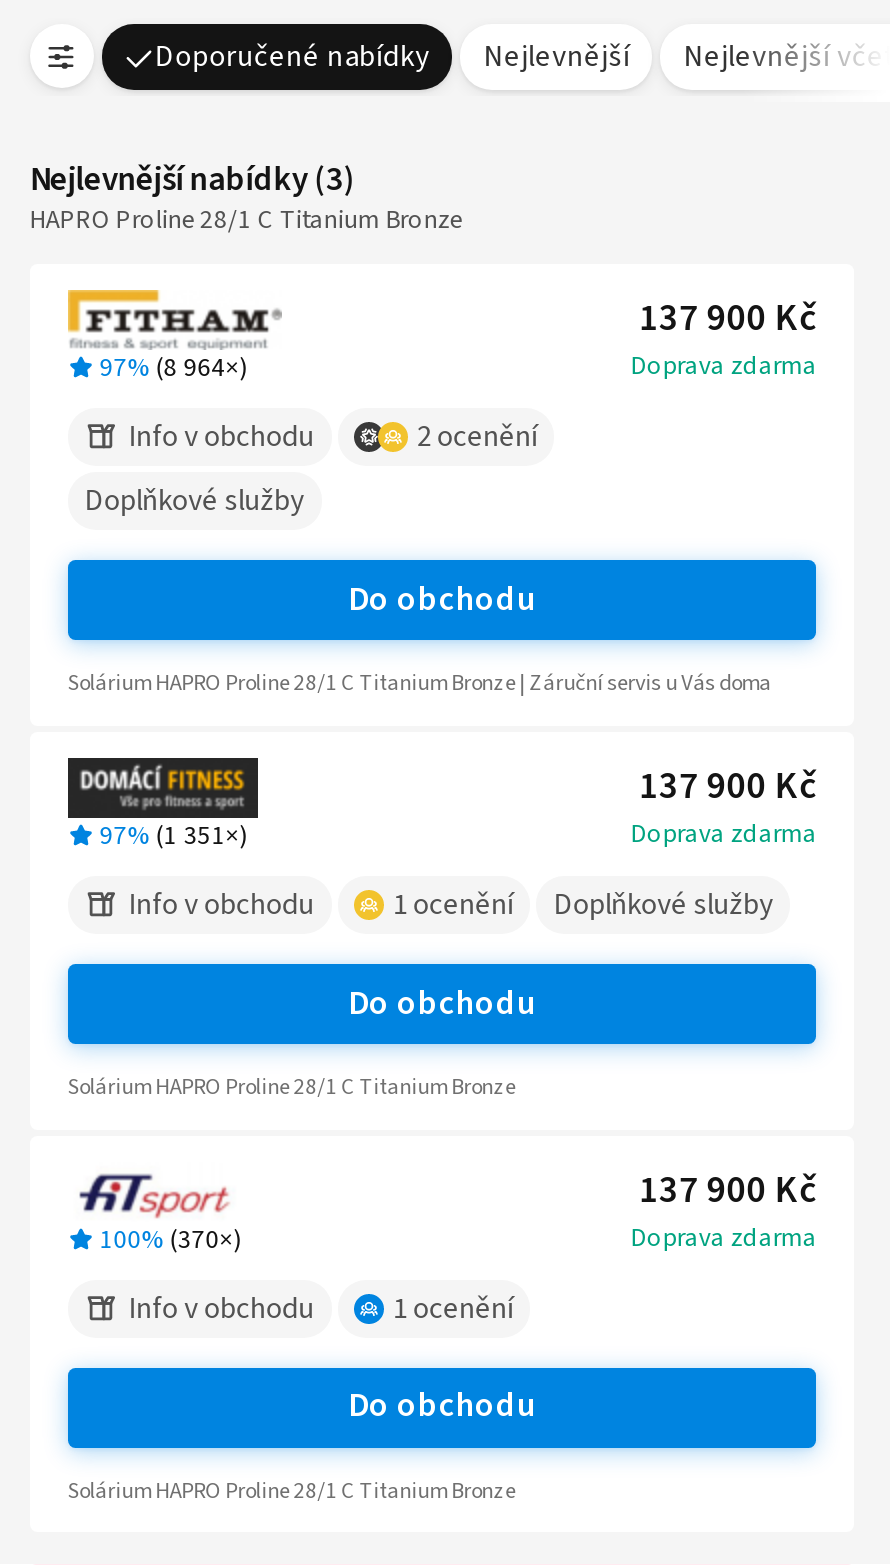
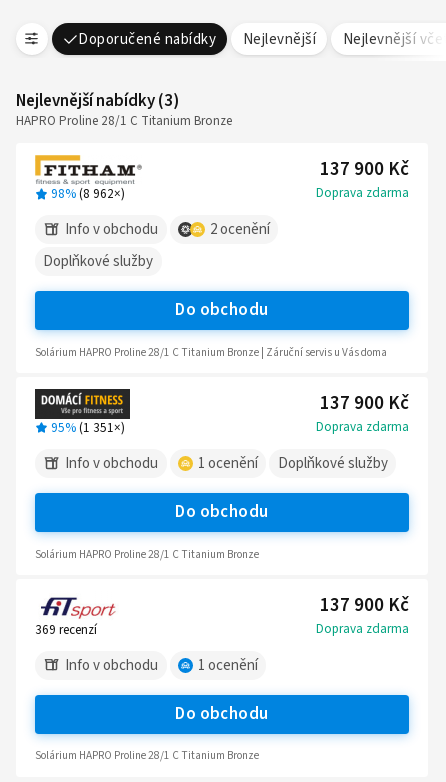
[100,349,248,385] 97%(8 964×) -> [51,185,125,203] 98%(8 962×)
[100,817,248,853] 97%(1 351×) -> [51,419,125,437] 95%(1 351×)
[100,1221,242,1257] 100% (370×) -> [35,621,97,639] 369 recenzí

